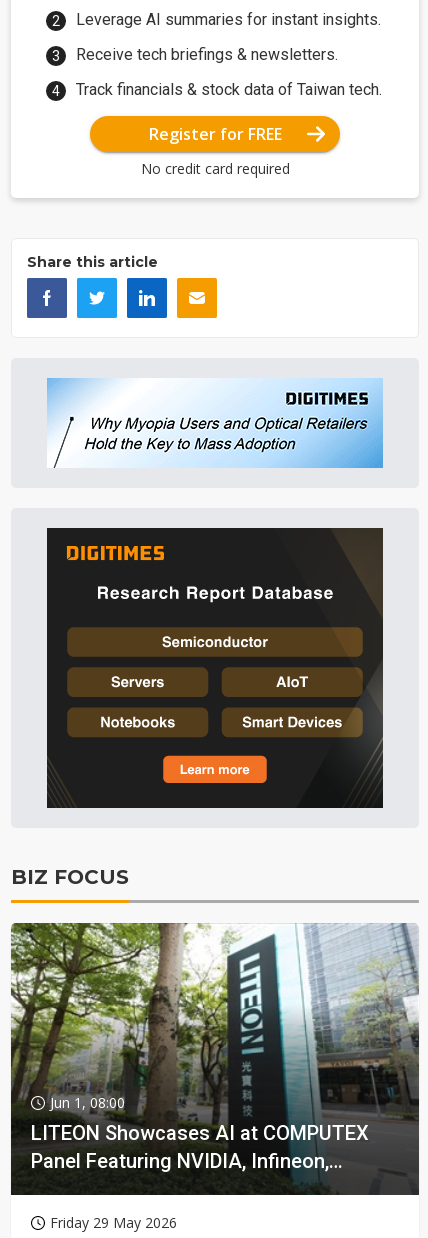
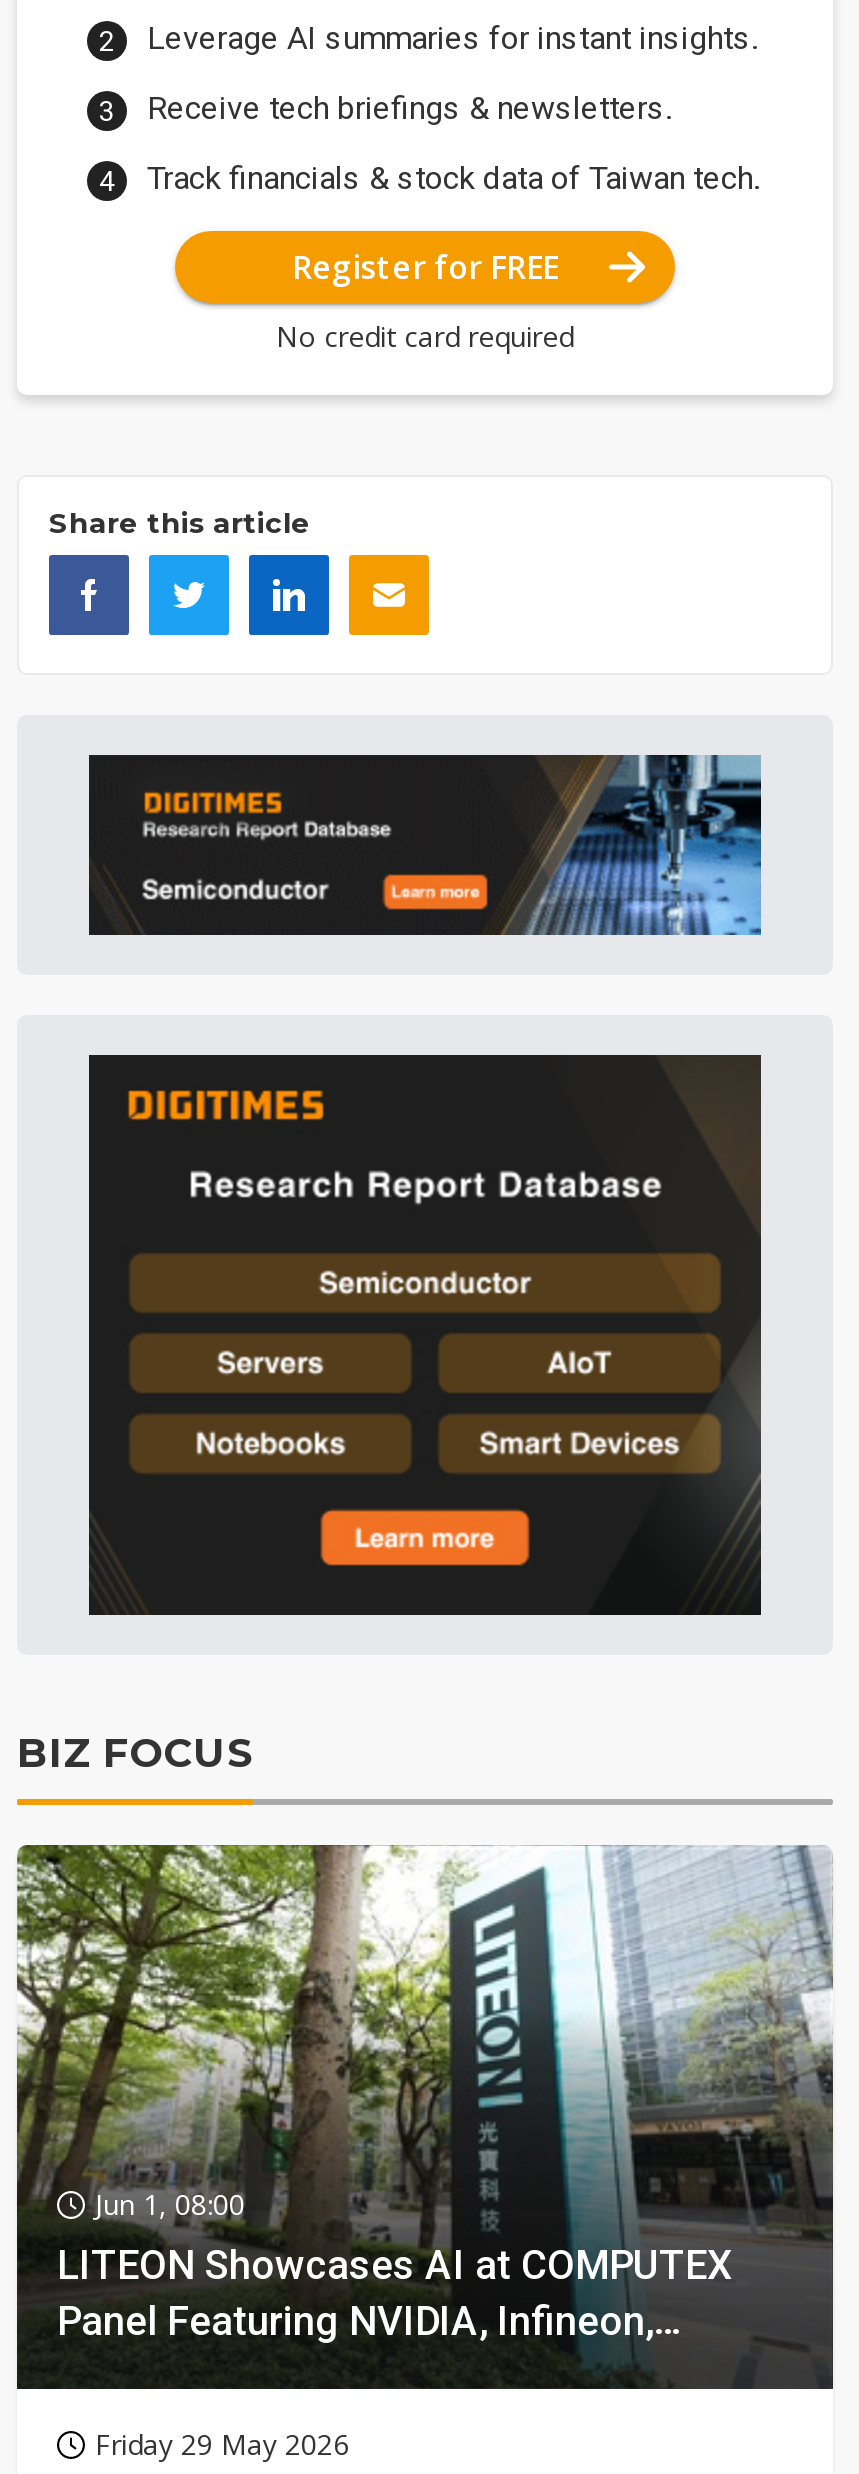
[47,378,383,468] [image] -> [87,753,763,937] [image]

